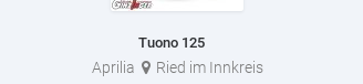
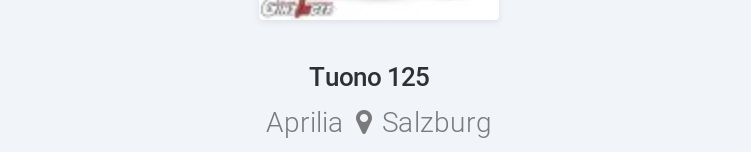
[155,59,263,76] Ried im Innkreis -> [382,106,492,138] Salzburg

